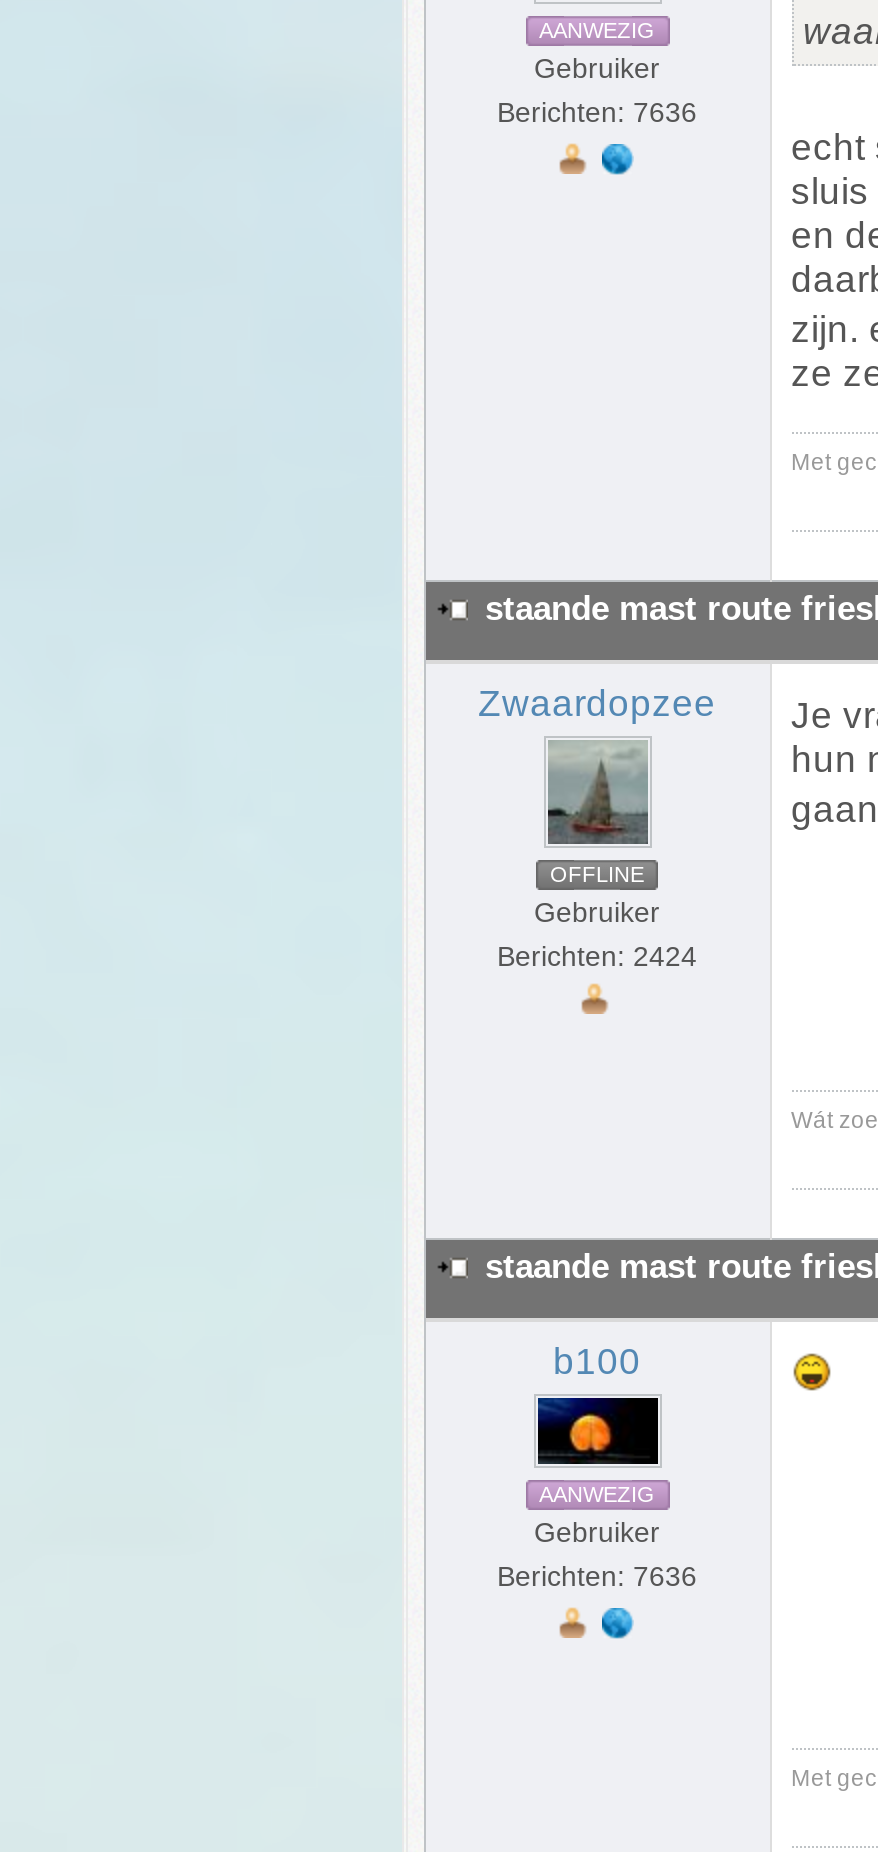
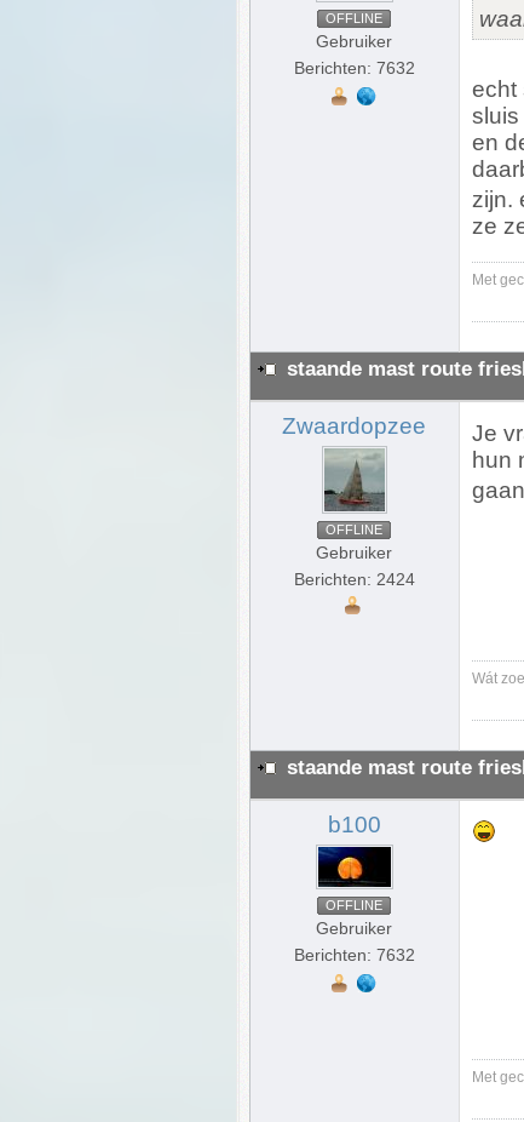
[539,18,655,42] AANWEZIG -> [326,11,382,25] OFFLINE
[497,96,697,128] Berichten: 7636 -> [293,58,414,78] Berichten: 7632
[539,1482,655,1506] AANWEZIG -> [326,898,382,912] OFFLINE
[497,1560,697,1592] Berichten: 7636 -> [293,945,414,964] Berichten: 7632

